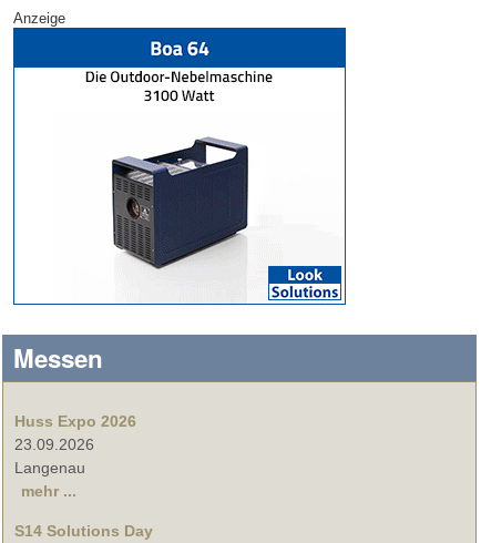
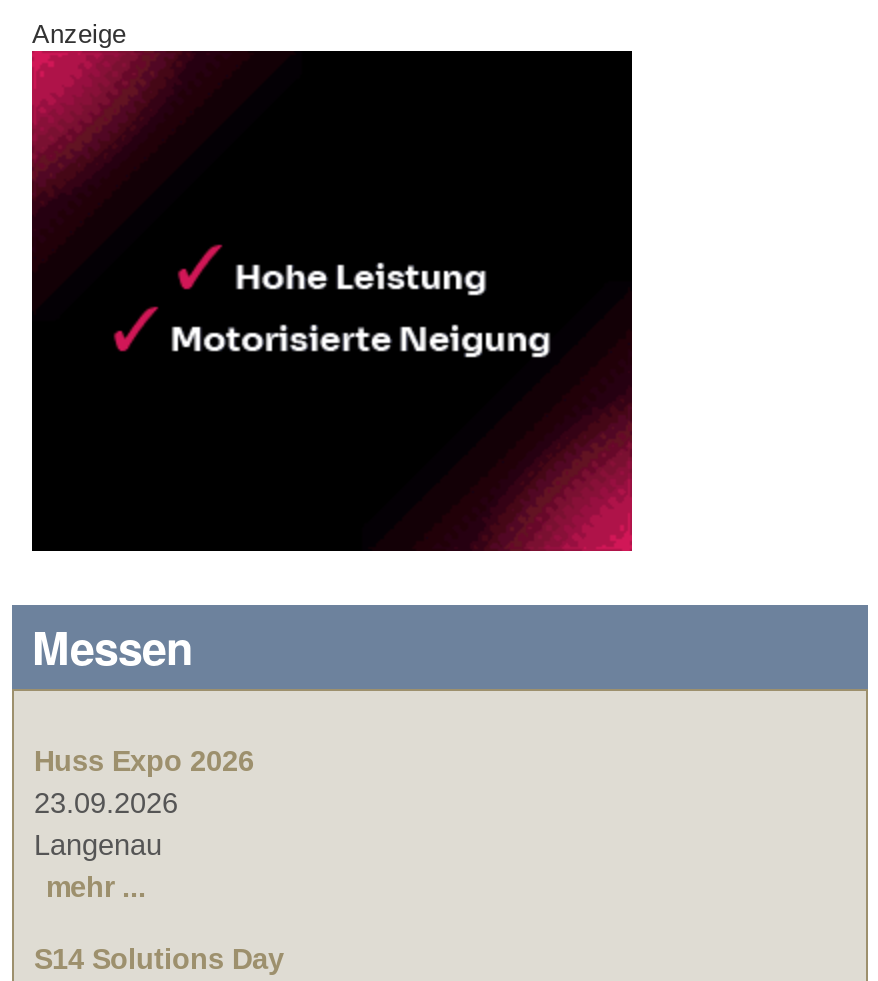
[12,27,347,306] [image] -> [30,49,634,553] [image]

